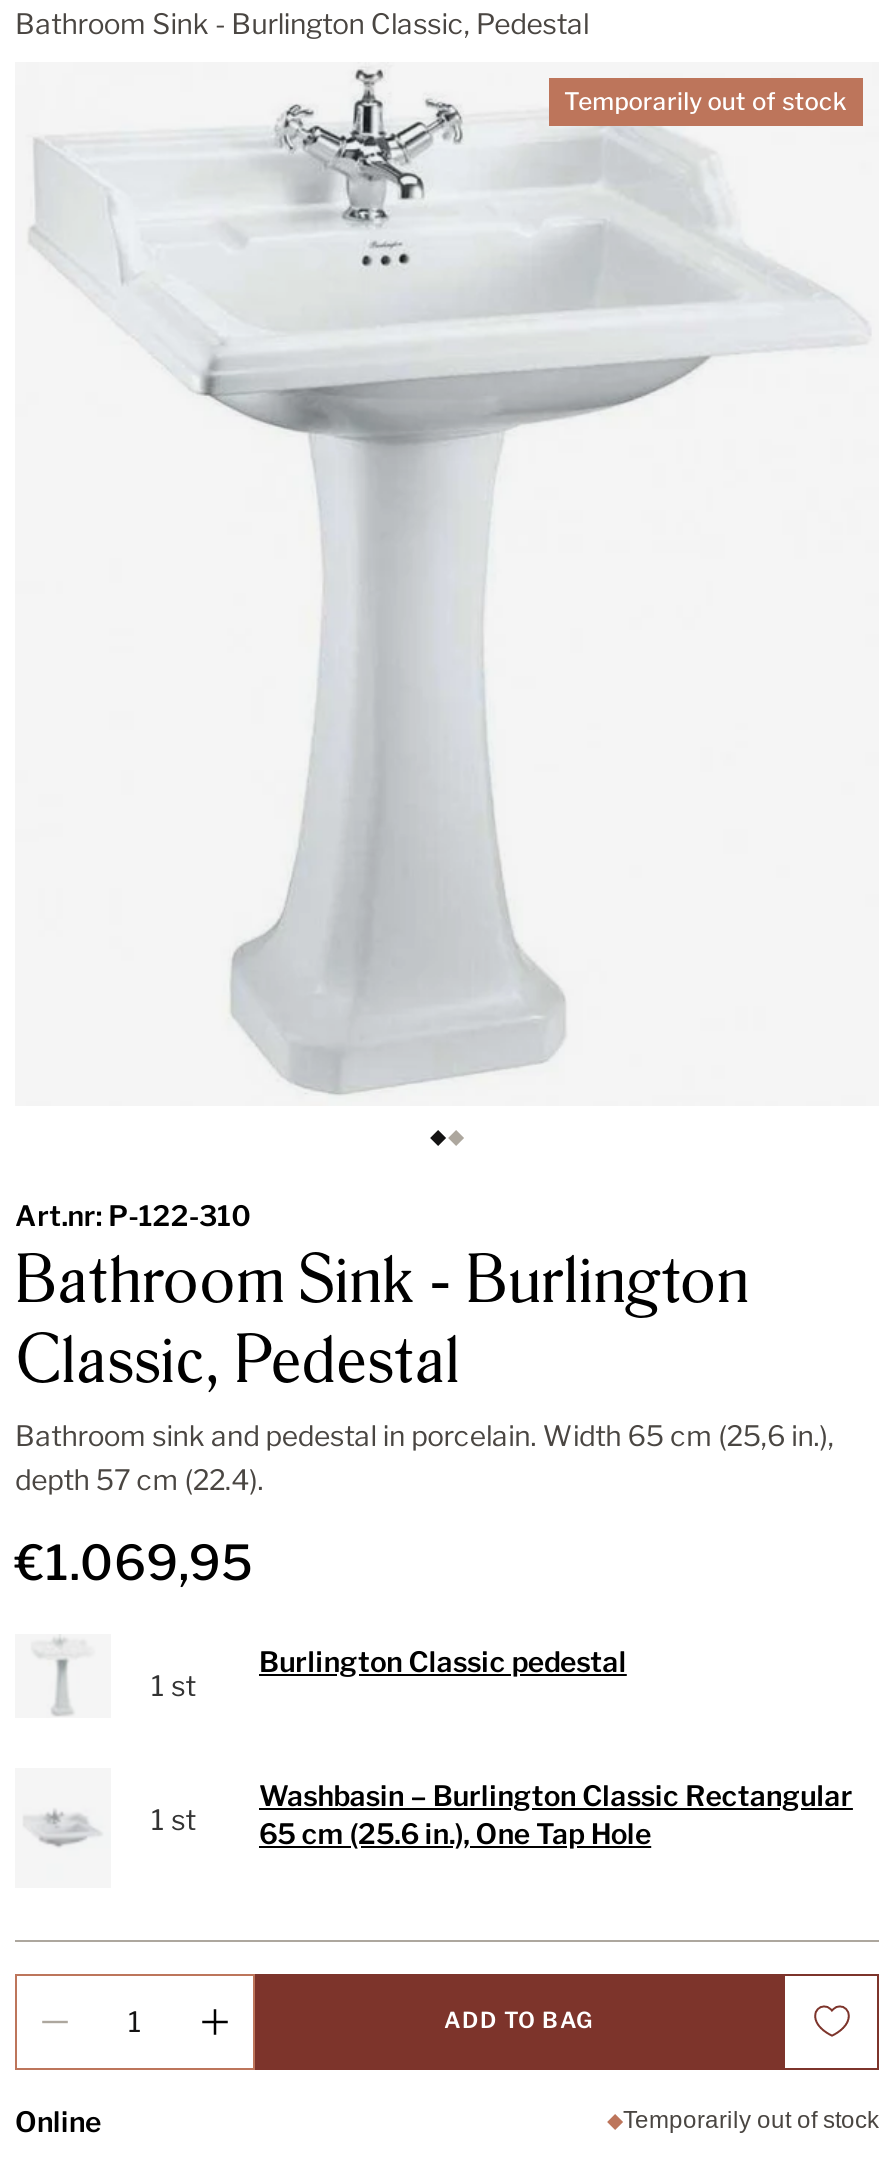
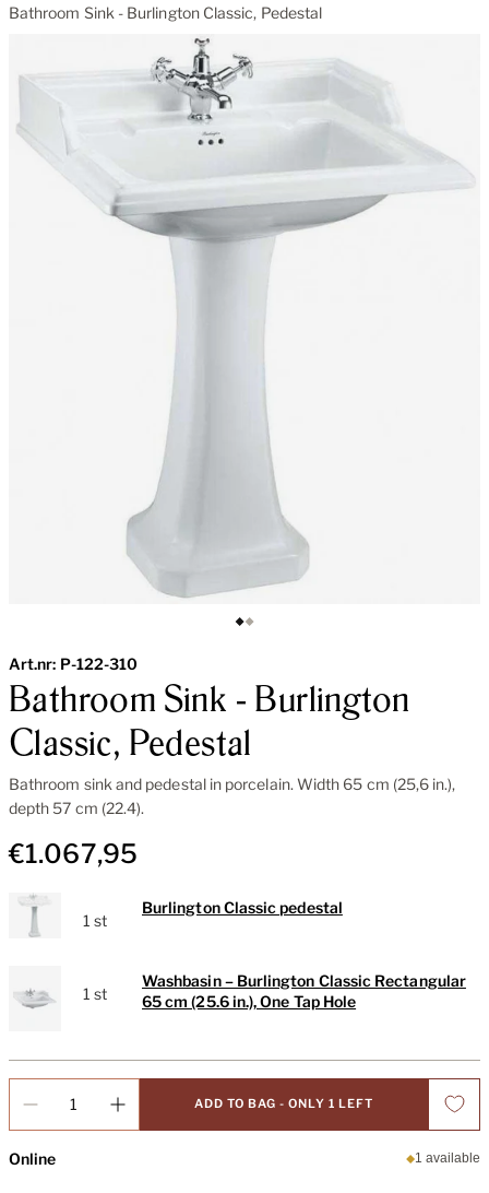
[564,86,847,116] Temporarily out of stock -> none
[15,1534,253,1592] €1.069,95 -> [9,838,138,869] €1.067,95
[444,2007,594,2035] ADD TO BAG -> [194,1096,373,1111] ADD TO BAG - ONLY 1 LEFT
[623,2107,879,2135] Temporarily out of stock -> [415,1151,480,1166] 1 available

